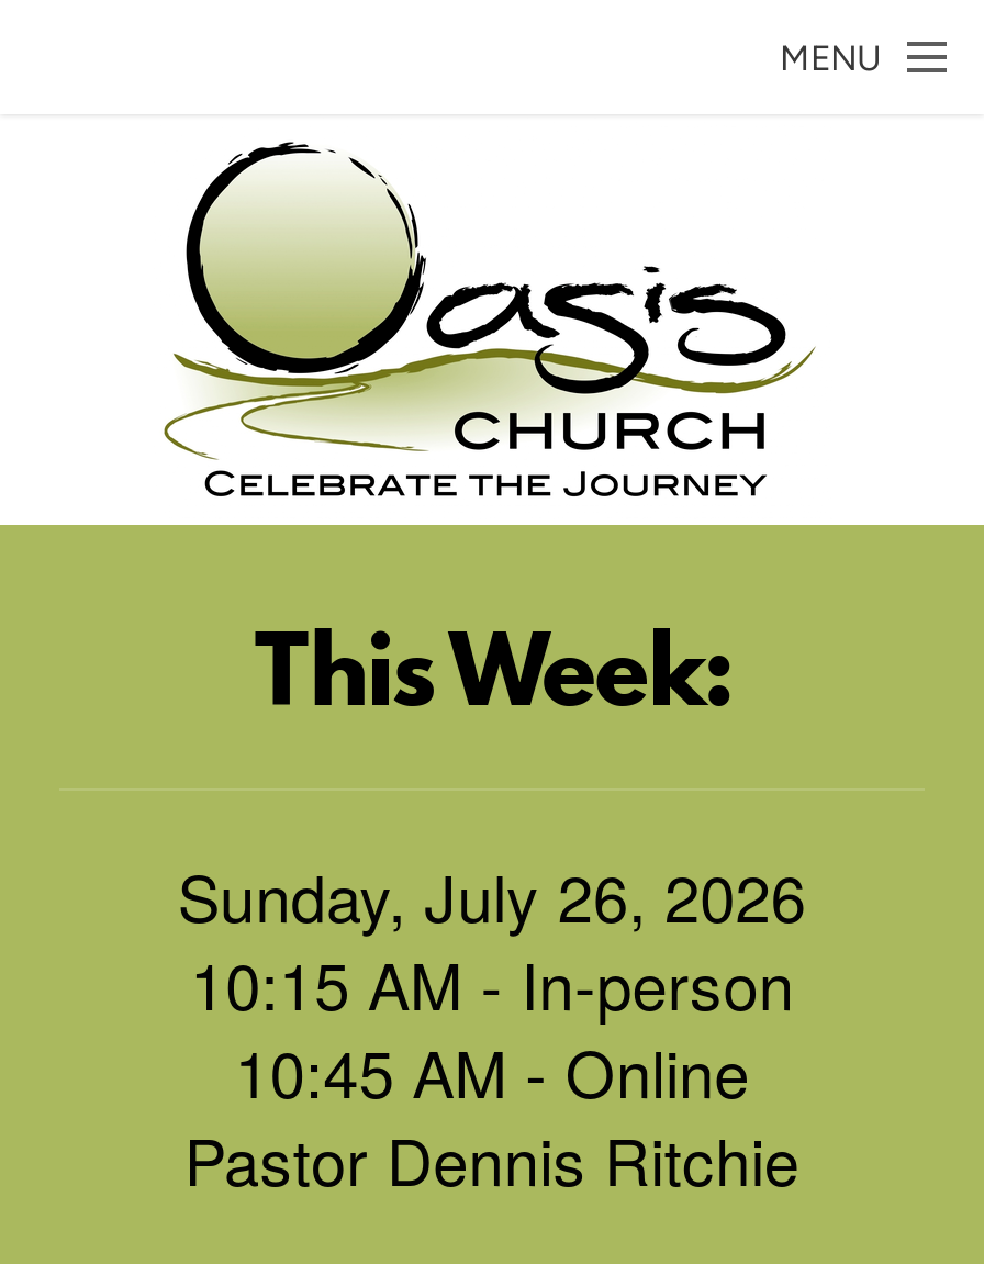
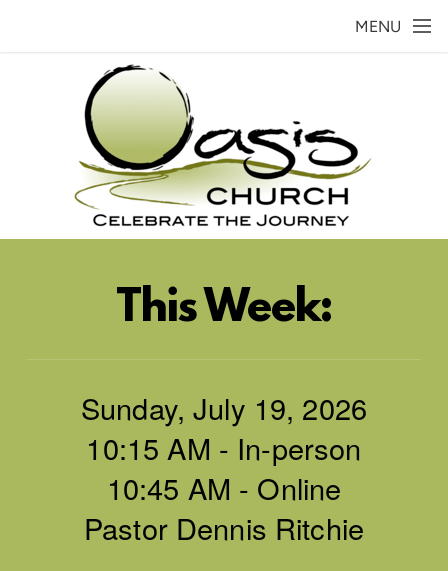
[178,849,806,939] Sunday, July 26, 2026 -> [81,386,367,427] Sunday, July 19, 2026

